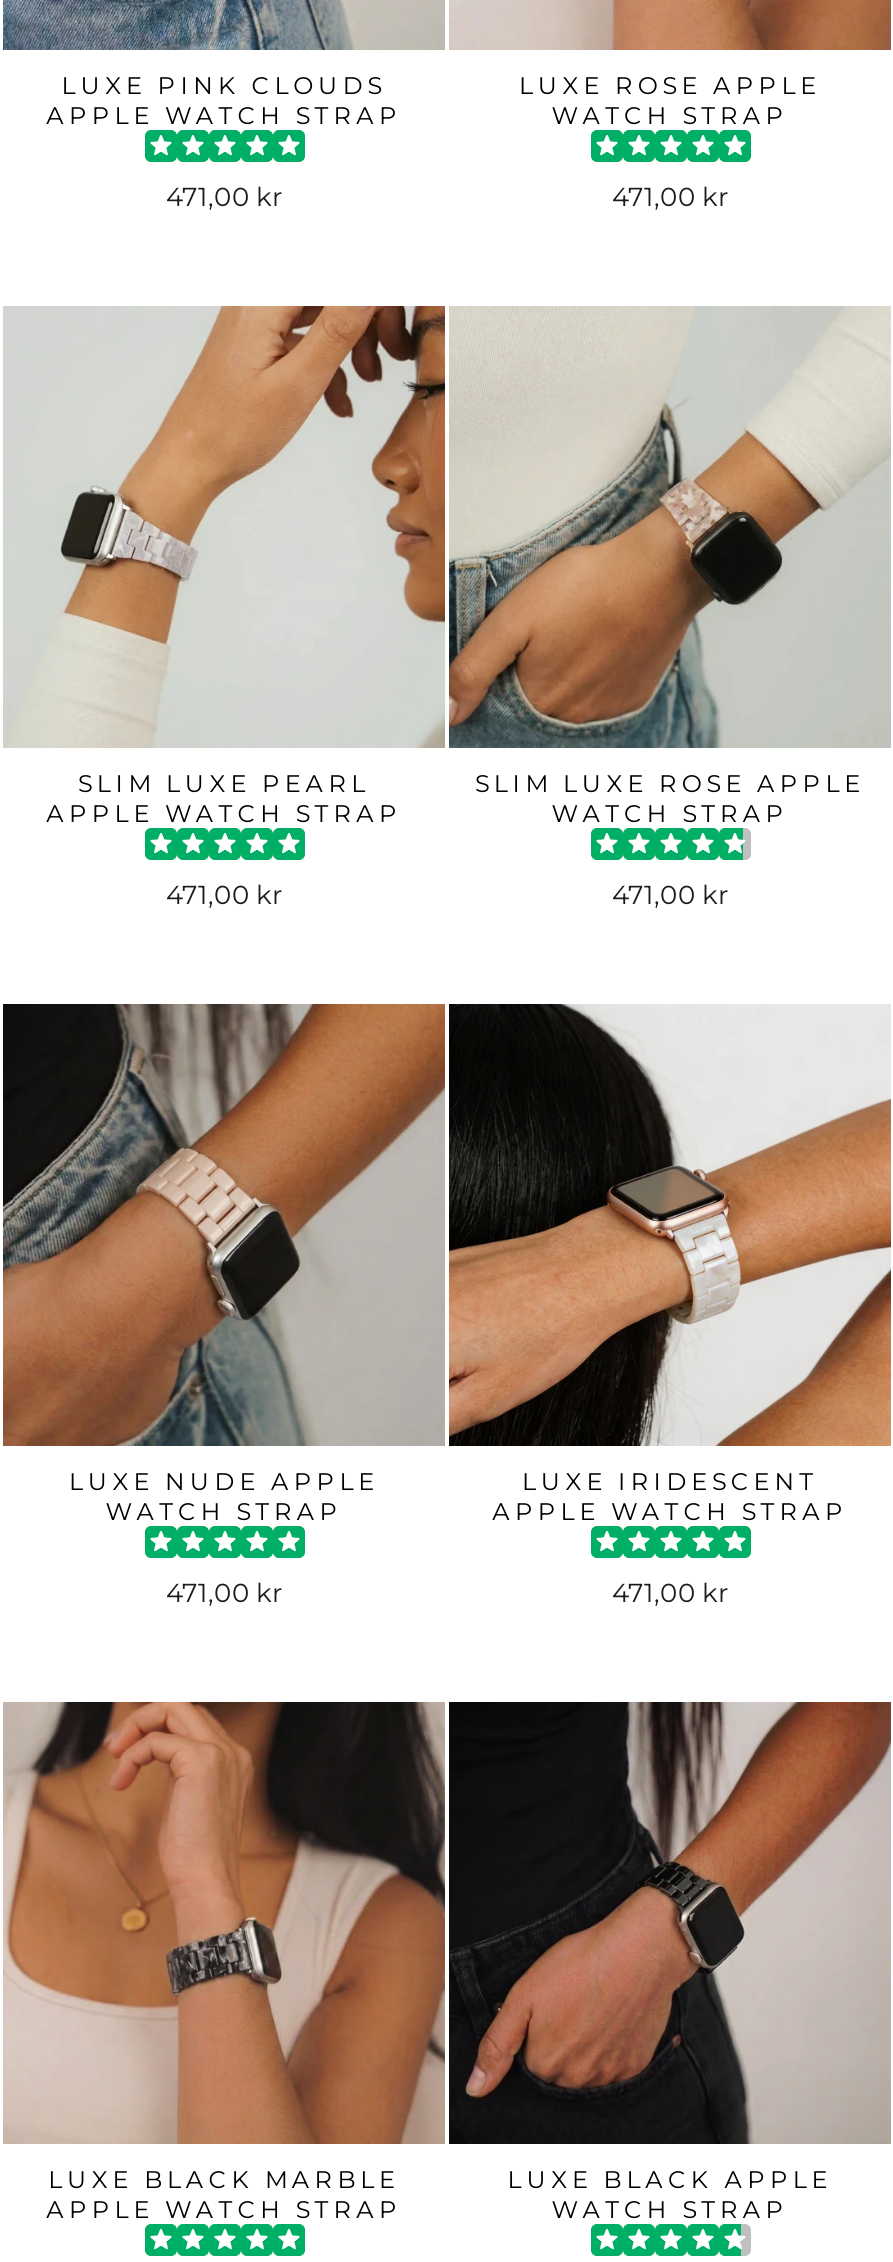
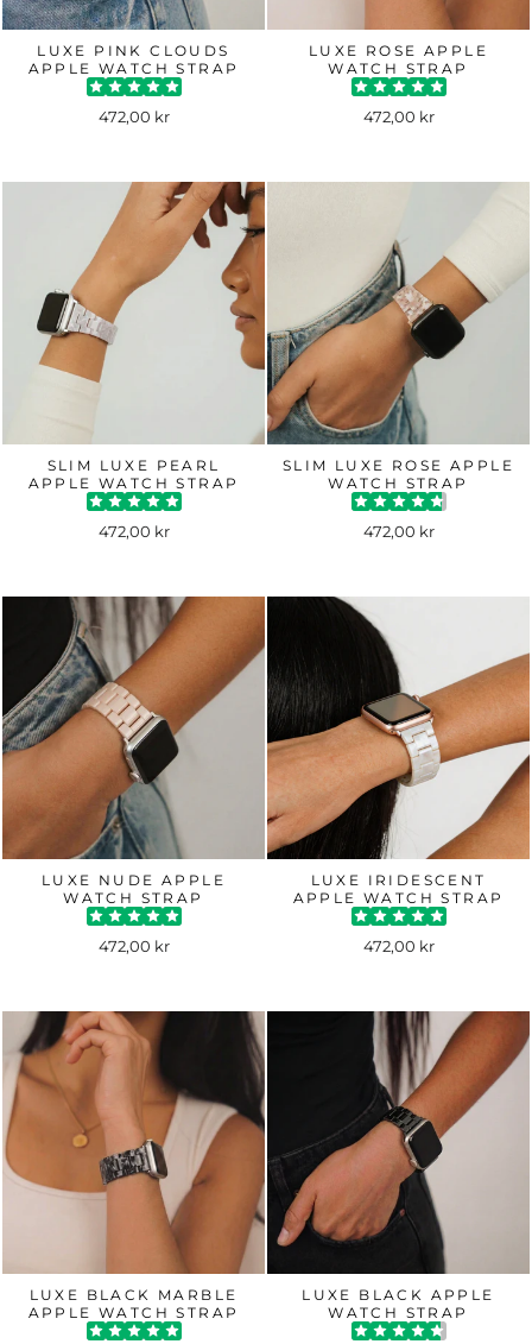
[166,181,282,211] 471,00 kr -> [98,108,169,125] 472,00 kr
[612,181,728,211] 471,00 kr -> [363,108,434,125] 472,00 kr
[166,879,282,909] 471,00 kr -> [98,522,169,540] 472,00 kr
[612,879,728,909] 471,00 kr -> [363,522,434,540] 472,00 kr
[166,1577,282,1607] 471,00 kr -> [98,937,169,955] 472,00 kr
[612,1577,728,1607] 471,00 kr -> [363,937,434,955] 472,00 kr

